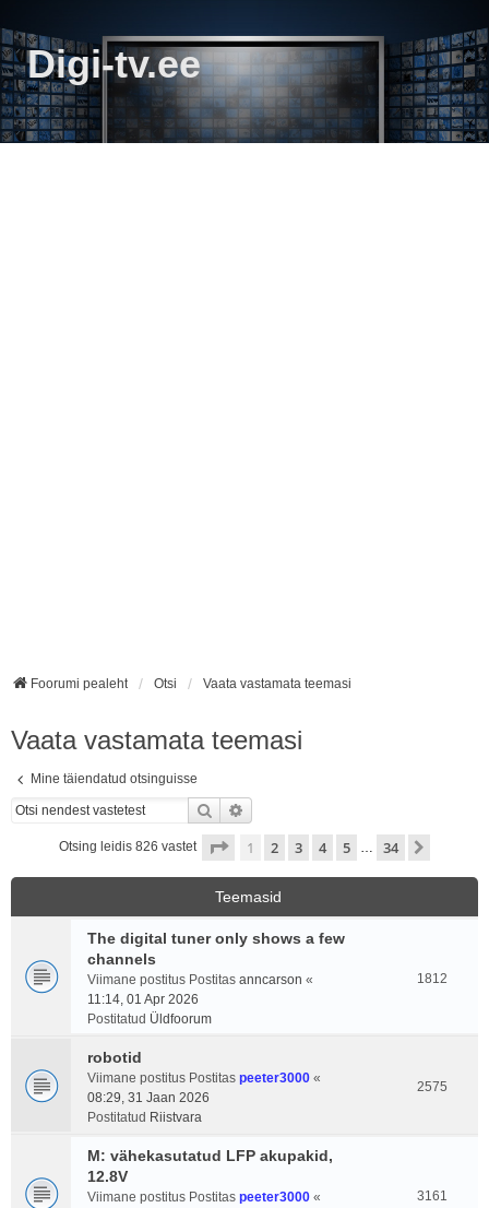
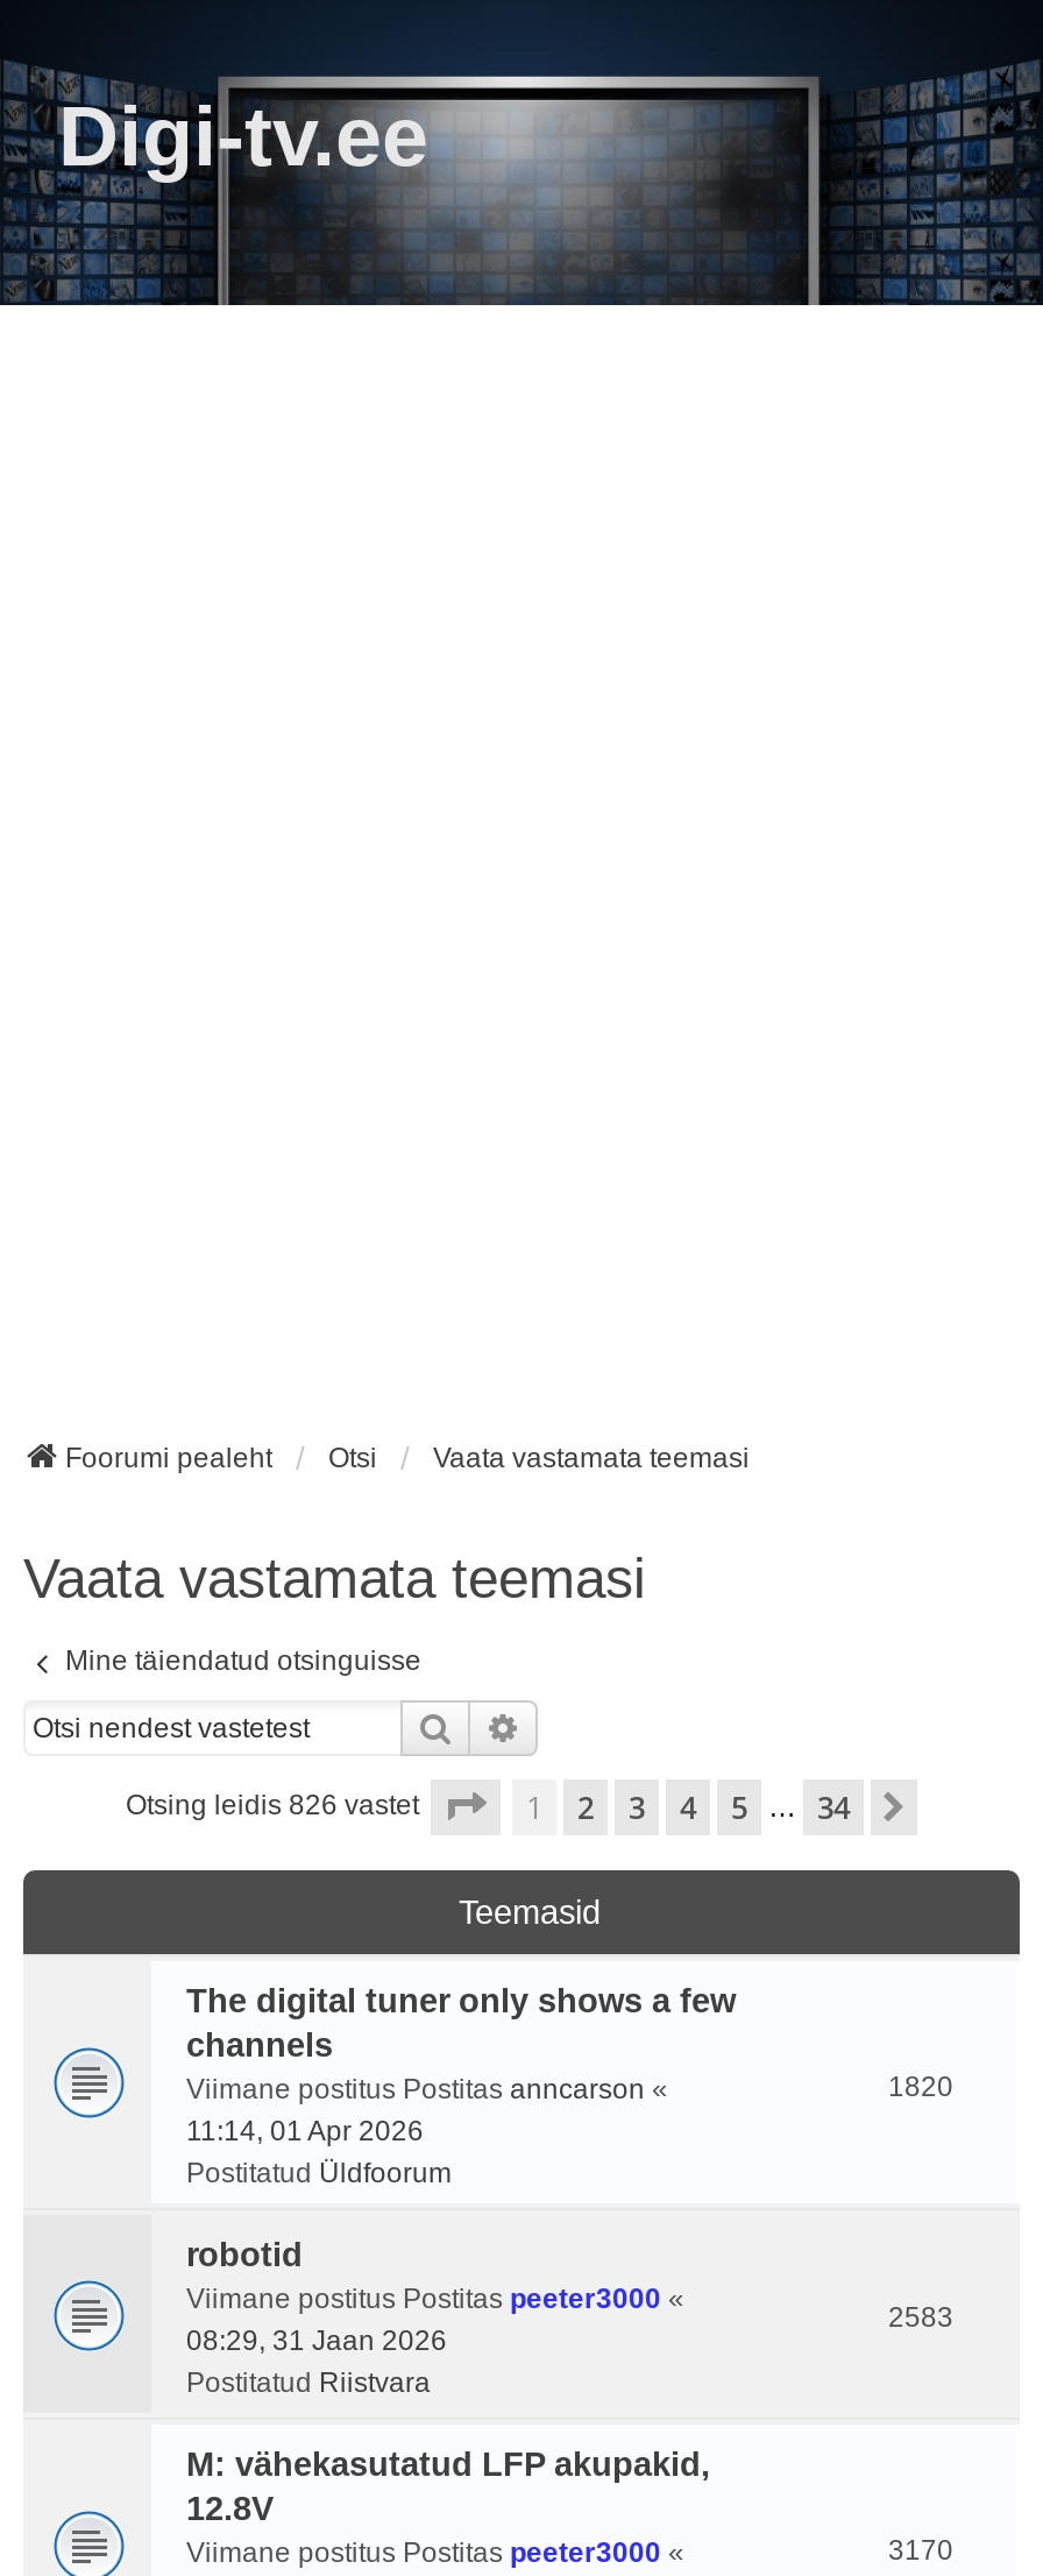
[416,971,447,986] 1812 -> [888,2071,953,2103] 1820
[416,1079,447,1094] 2575 -> [888,2301,953,2334] 2583
[416,1188,447,1204] 3161 -> [888,2534,953,2567] 3170

